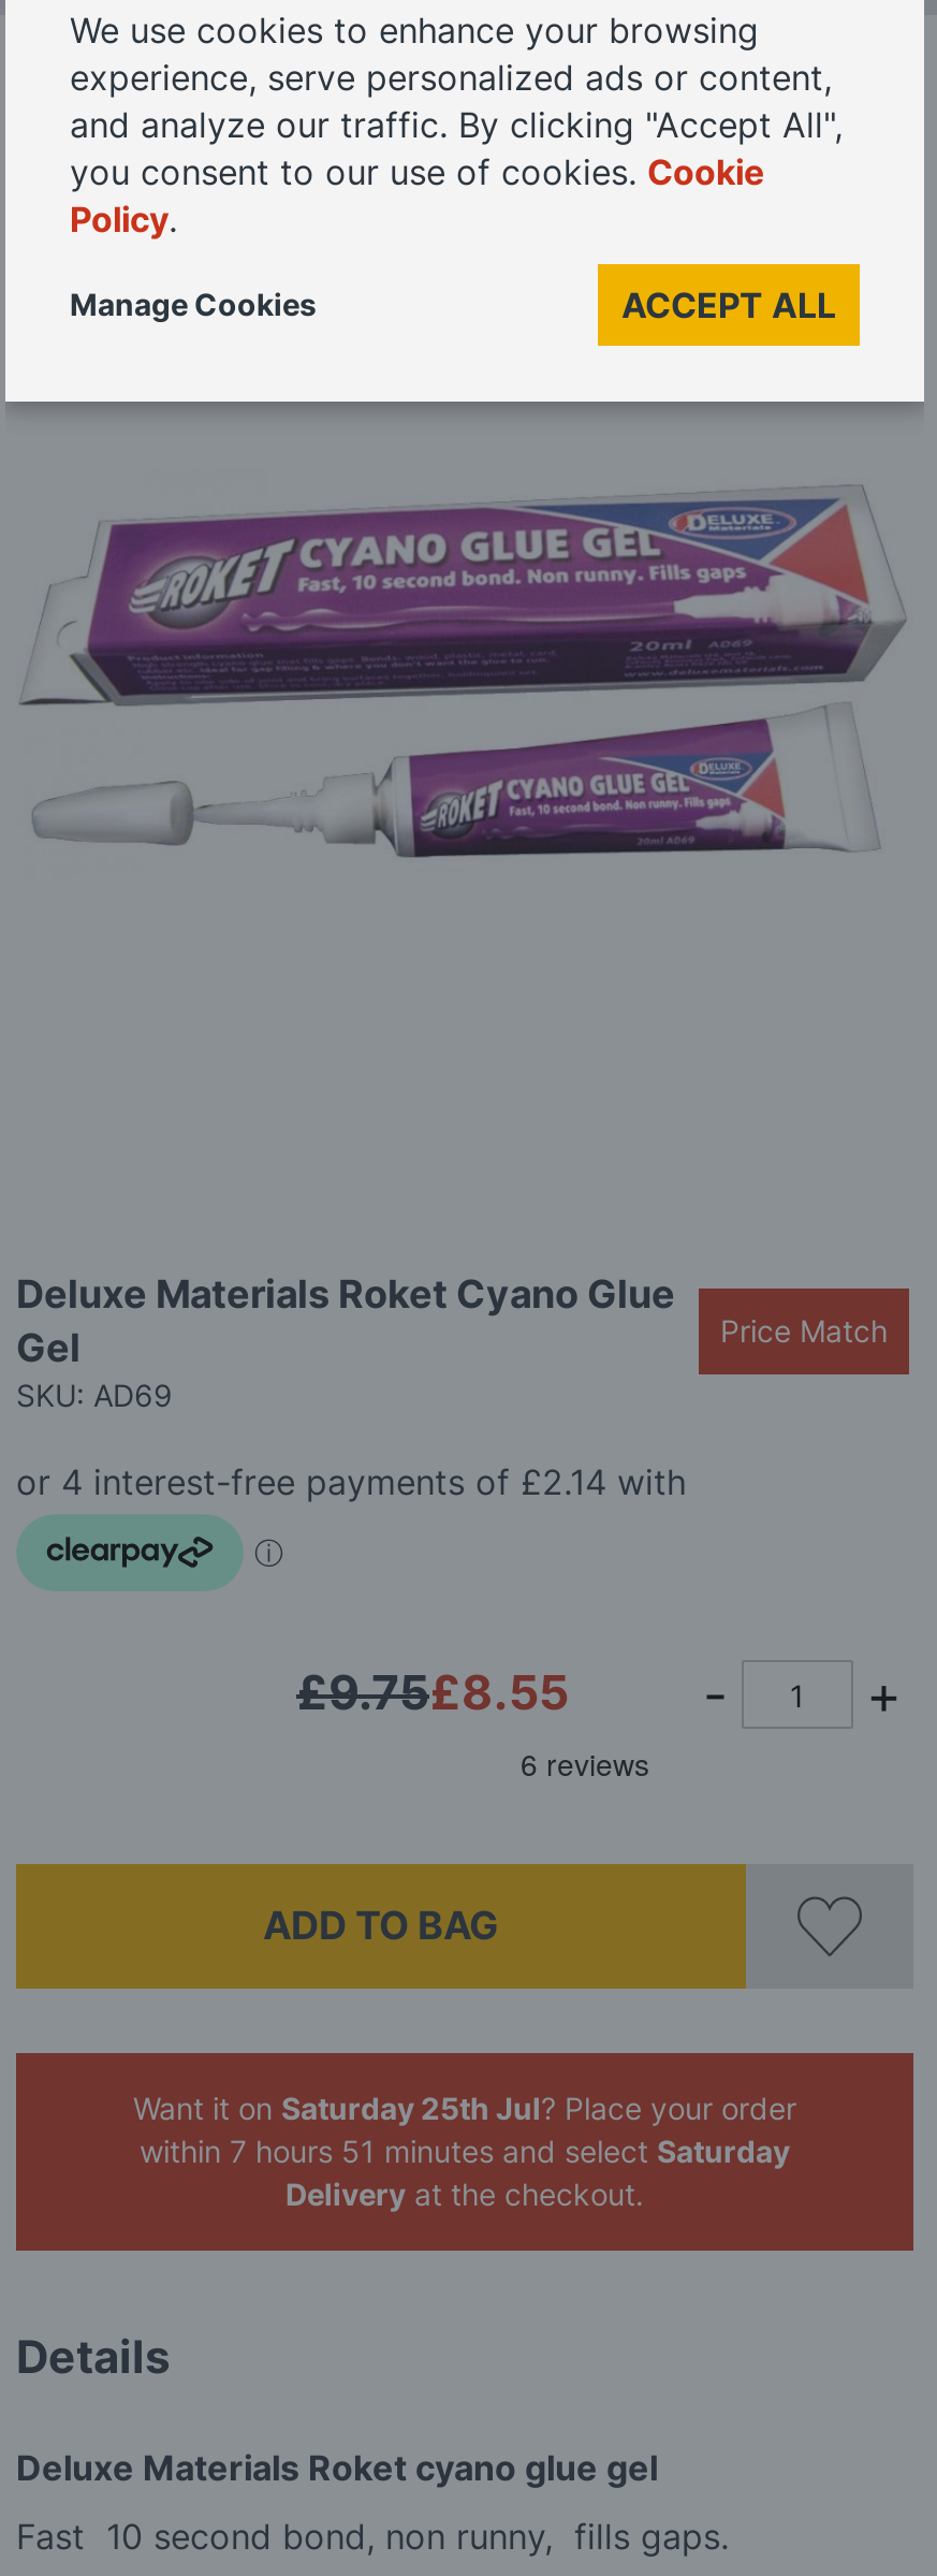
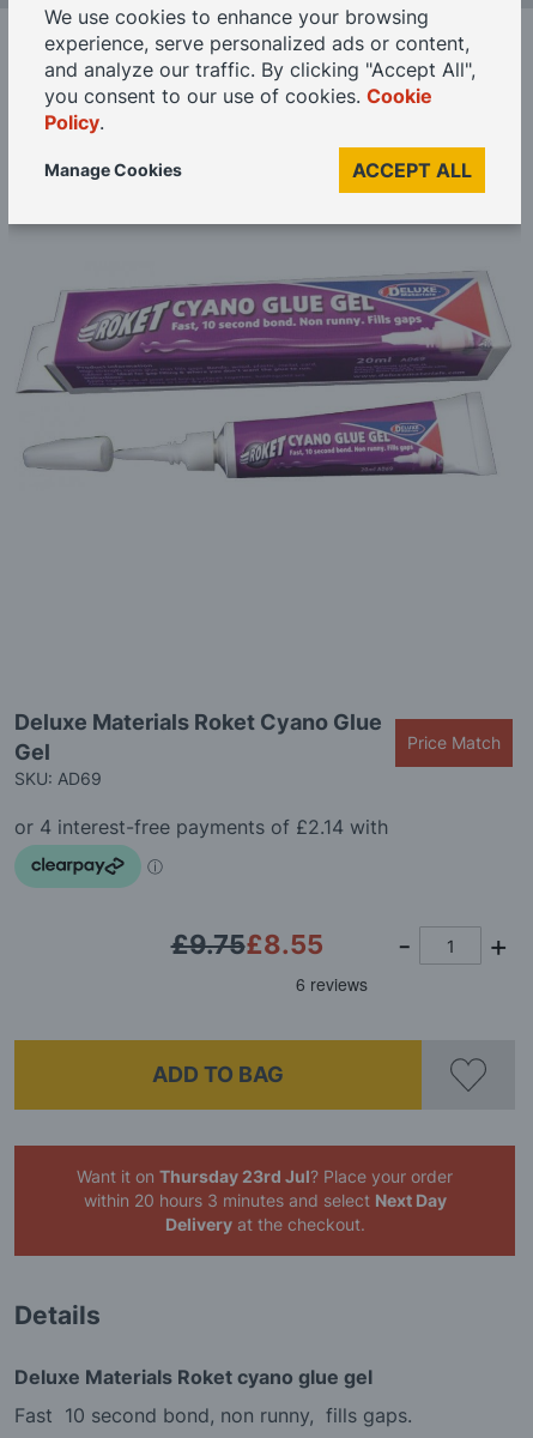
[133,2090,796,2169] Want it on Saturday 25th Jul? Place your order | within 7 hours 51 minutes and select Saturday -> [77,1166,453,1211] Want it on Thursday 23rd Jul? Place your order | within 20 hours 3 minutes and select Next Day

